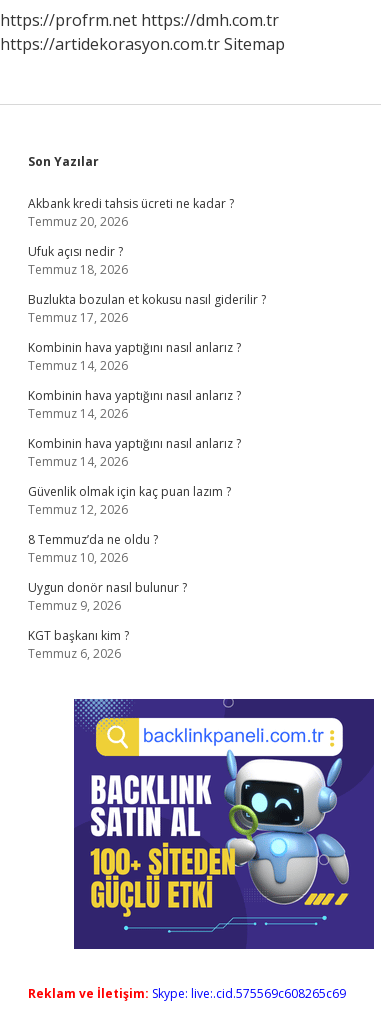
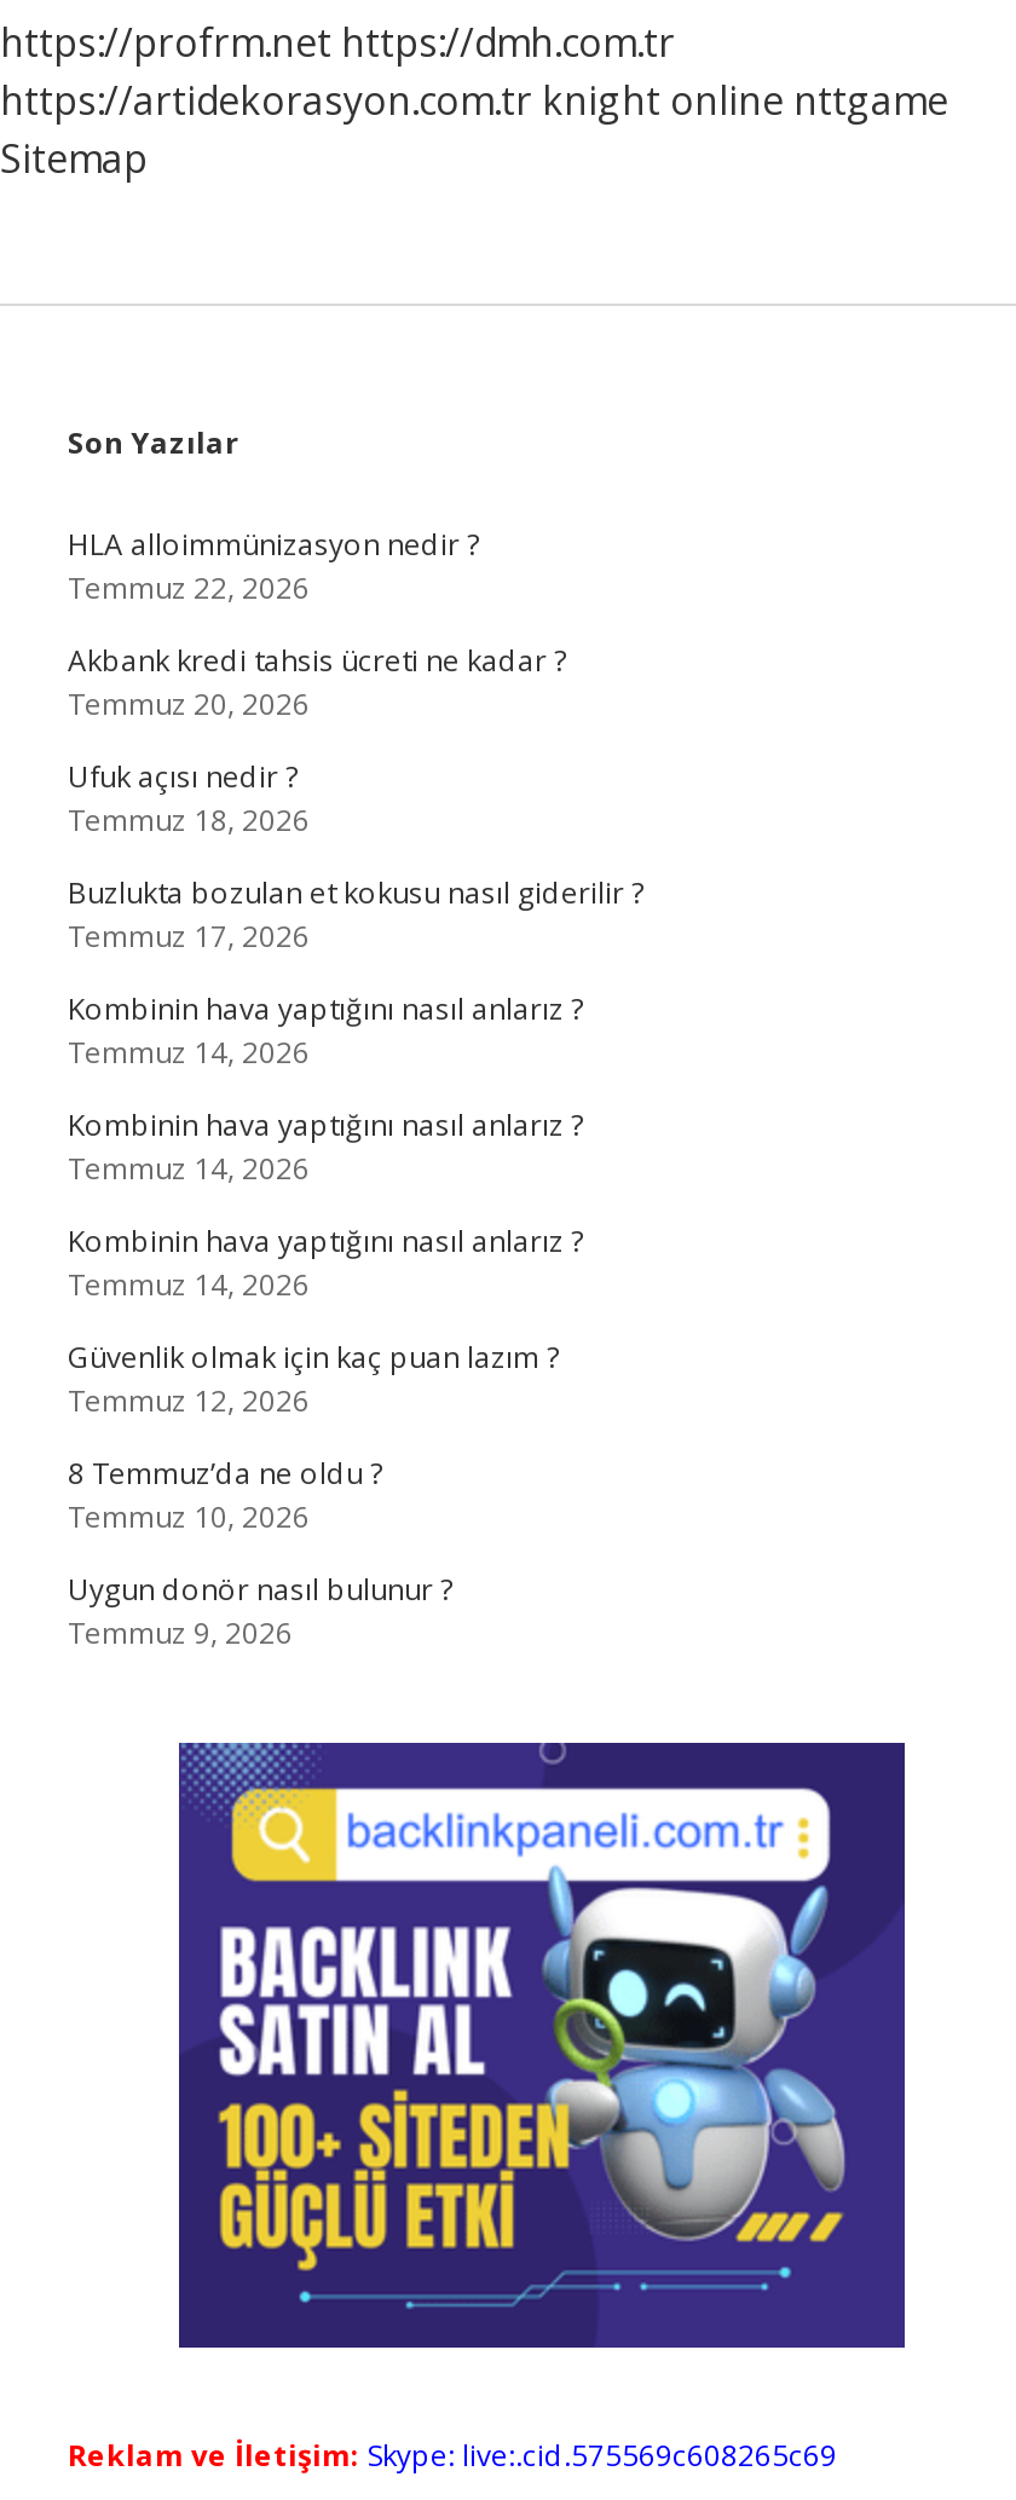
[0,33,285,55] https://artidekorasyon.com.tr Sitemap -> [0,74,948,185] https://artidekorasyon.com.tr knight online nttgame | Sitemap
none -> [68,524,479,608] HLA alloimmünizasyon nedir ? | Temmuz 22, 2026
moved [28,195,266,614] -> [68,640,643,1653]: Akbank kredi tahsis ücreti ne kadar ? | Temmuz 20, 2026 | Ufuk açısı nedir ? | ... | Uygun donör nasıl bulunur ? | Temmuz 9, 2026
[28,627,129,662] KGT başkanı kim ? | Temmuz 6, 2026 -> none

